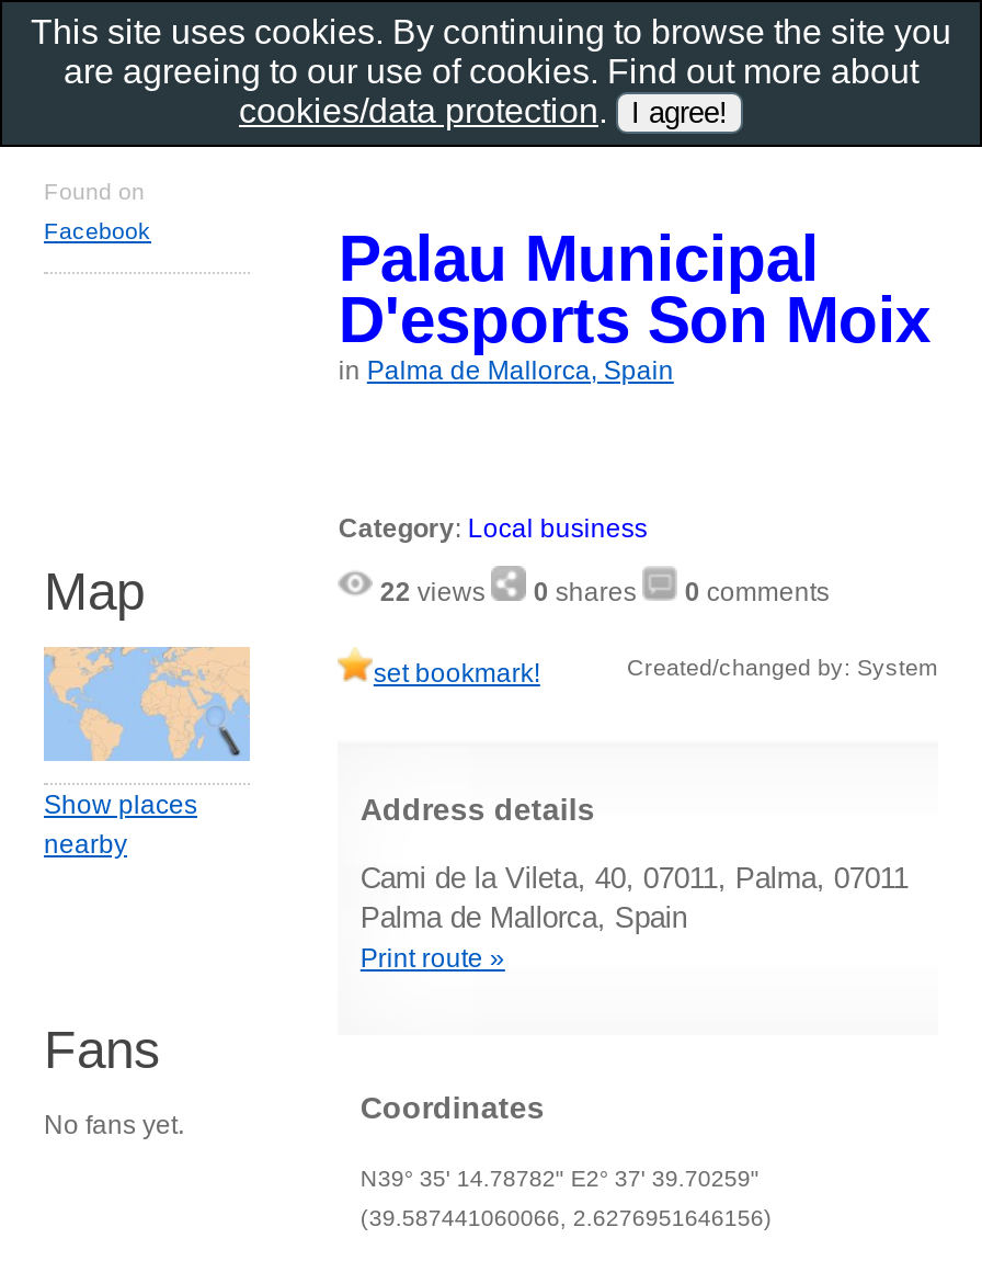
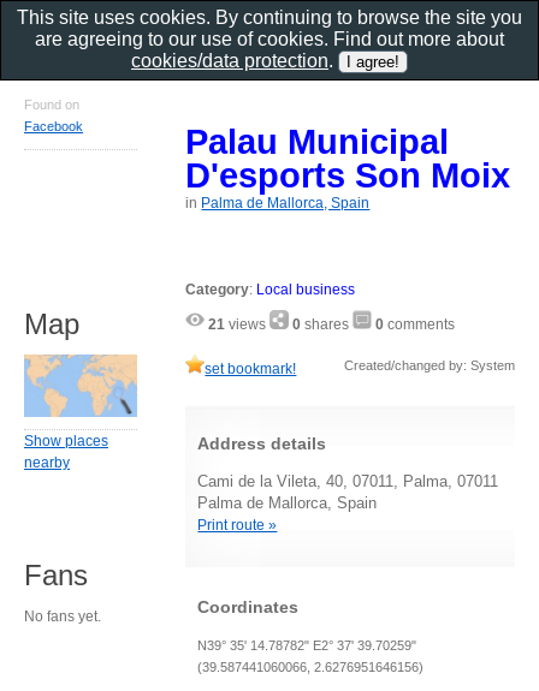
[380,577,829,607] 22 views 0 shares 0 comments -> [209,316,455,333] 21 views 0 shares 0 comments

